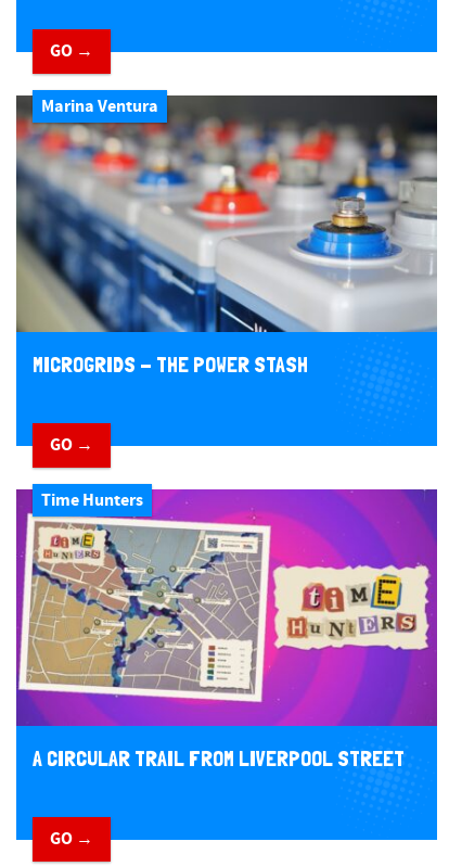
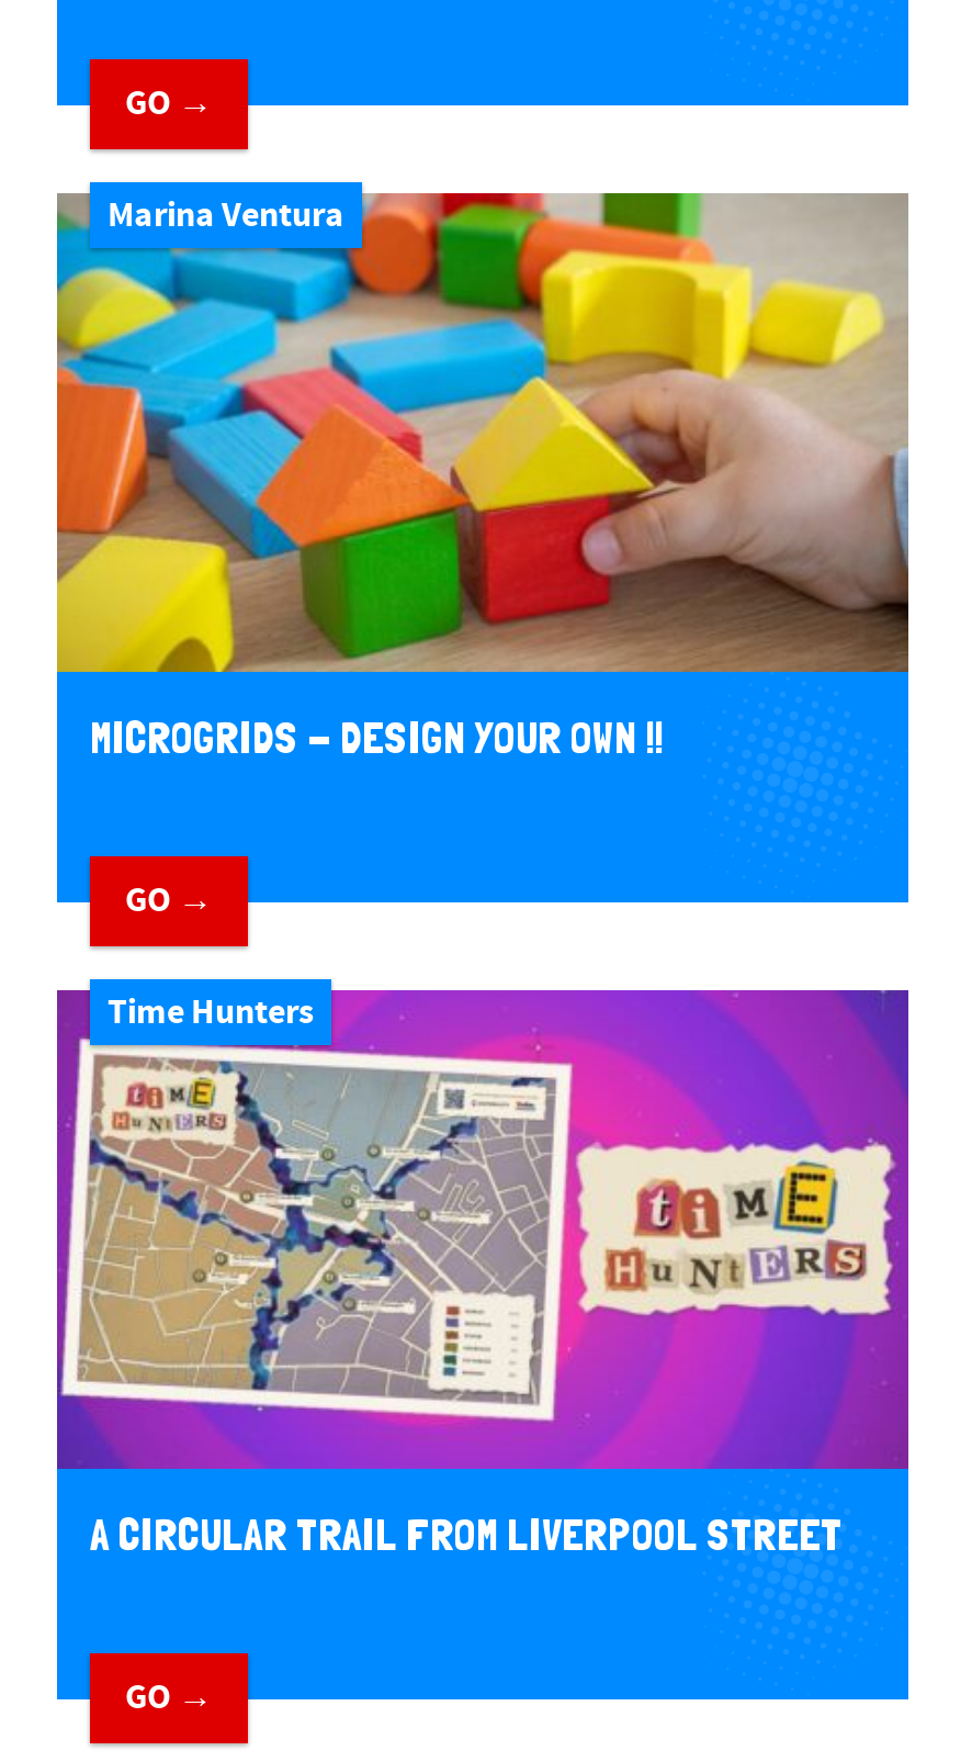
[15,94,438,377] [image] | MICROGRIDS - THE POWER STASH -> [55,191,911,764] [image] | MICROGRIDS - DESIGN YOUR OWN !!

